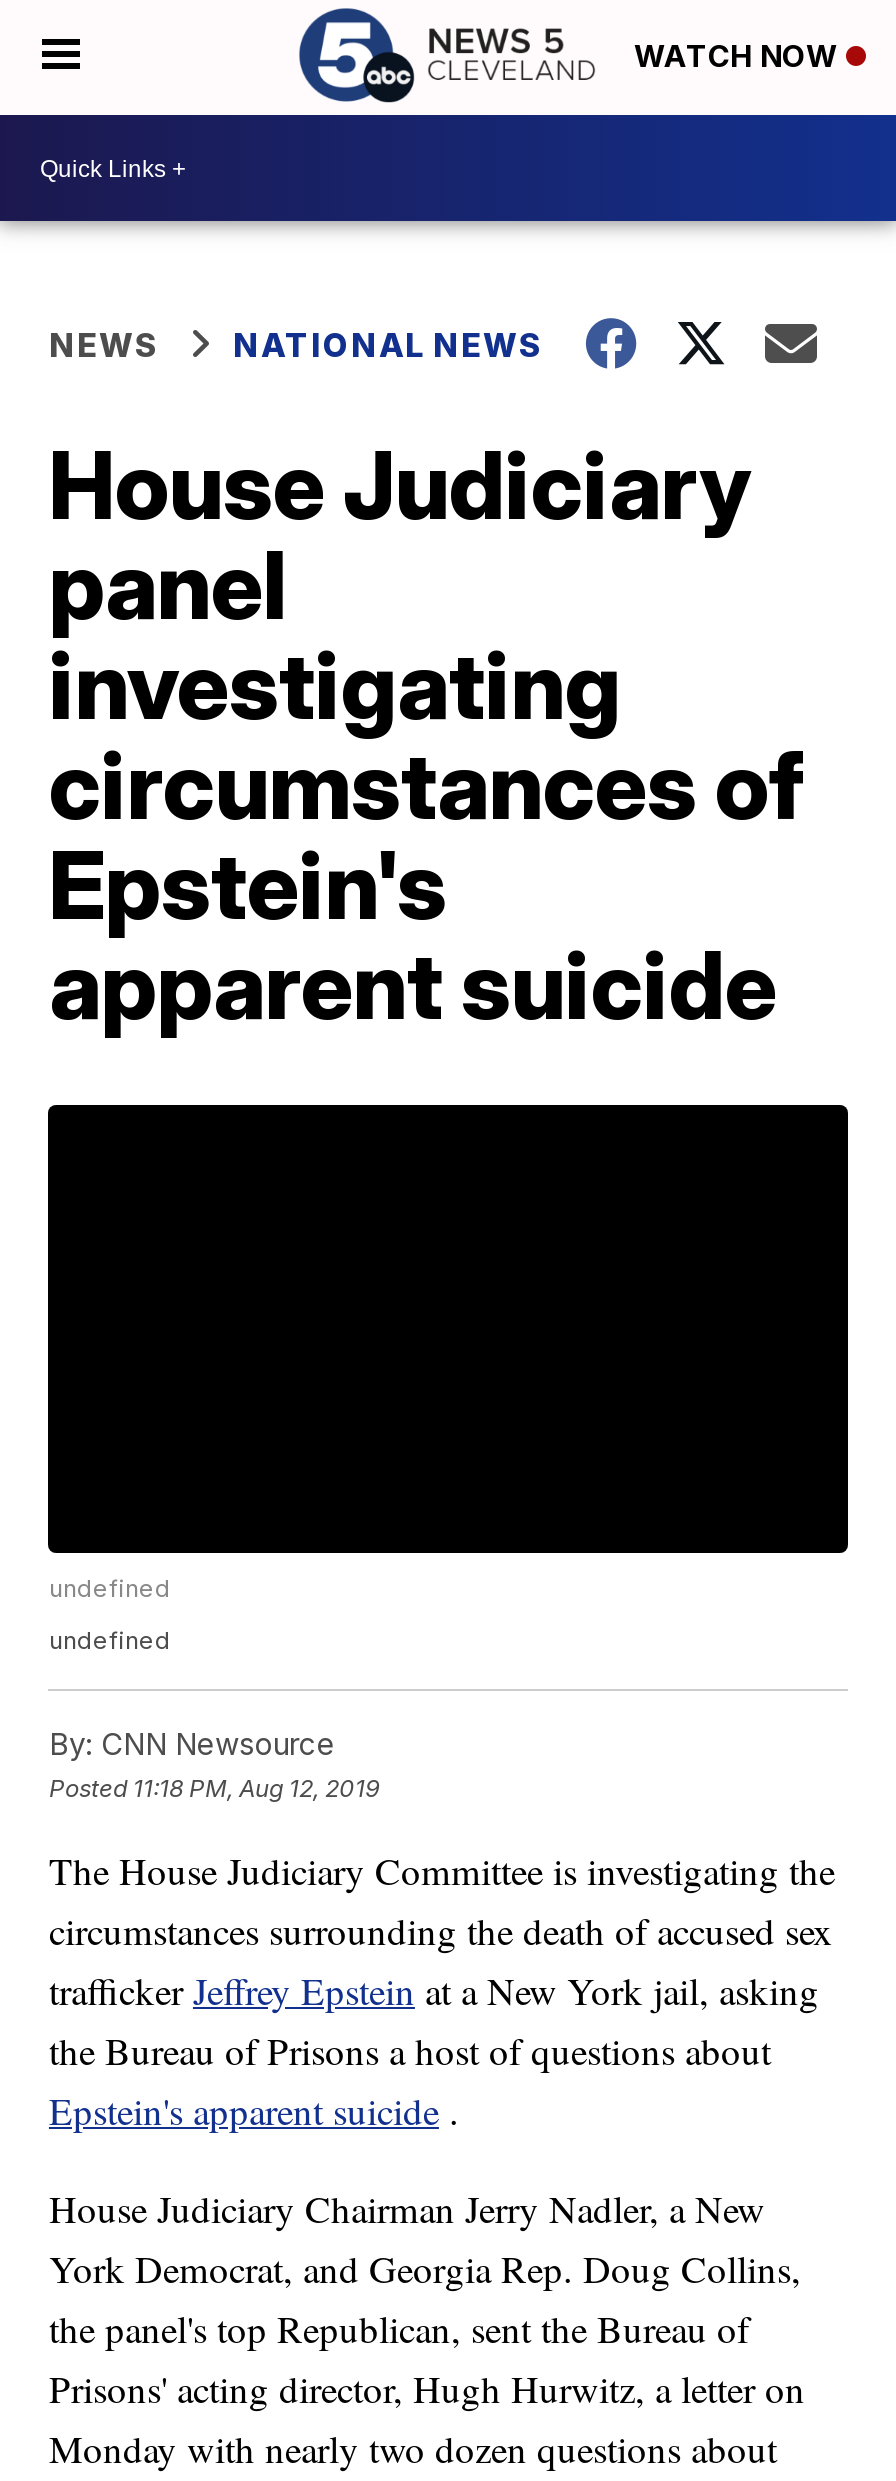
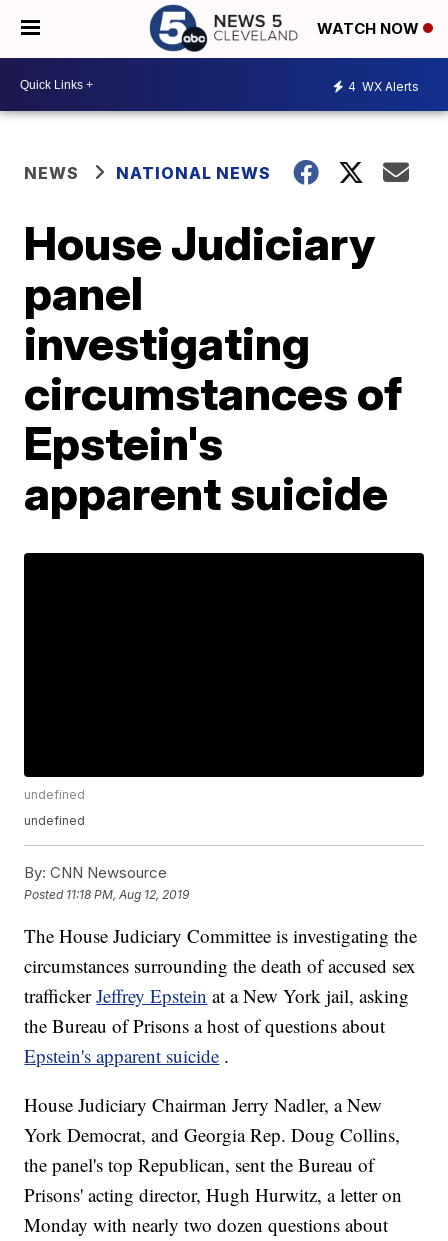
none -> [348,78,419,93] 4 WX Alerts

